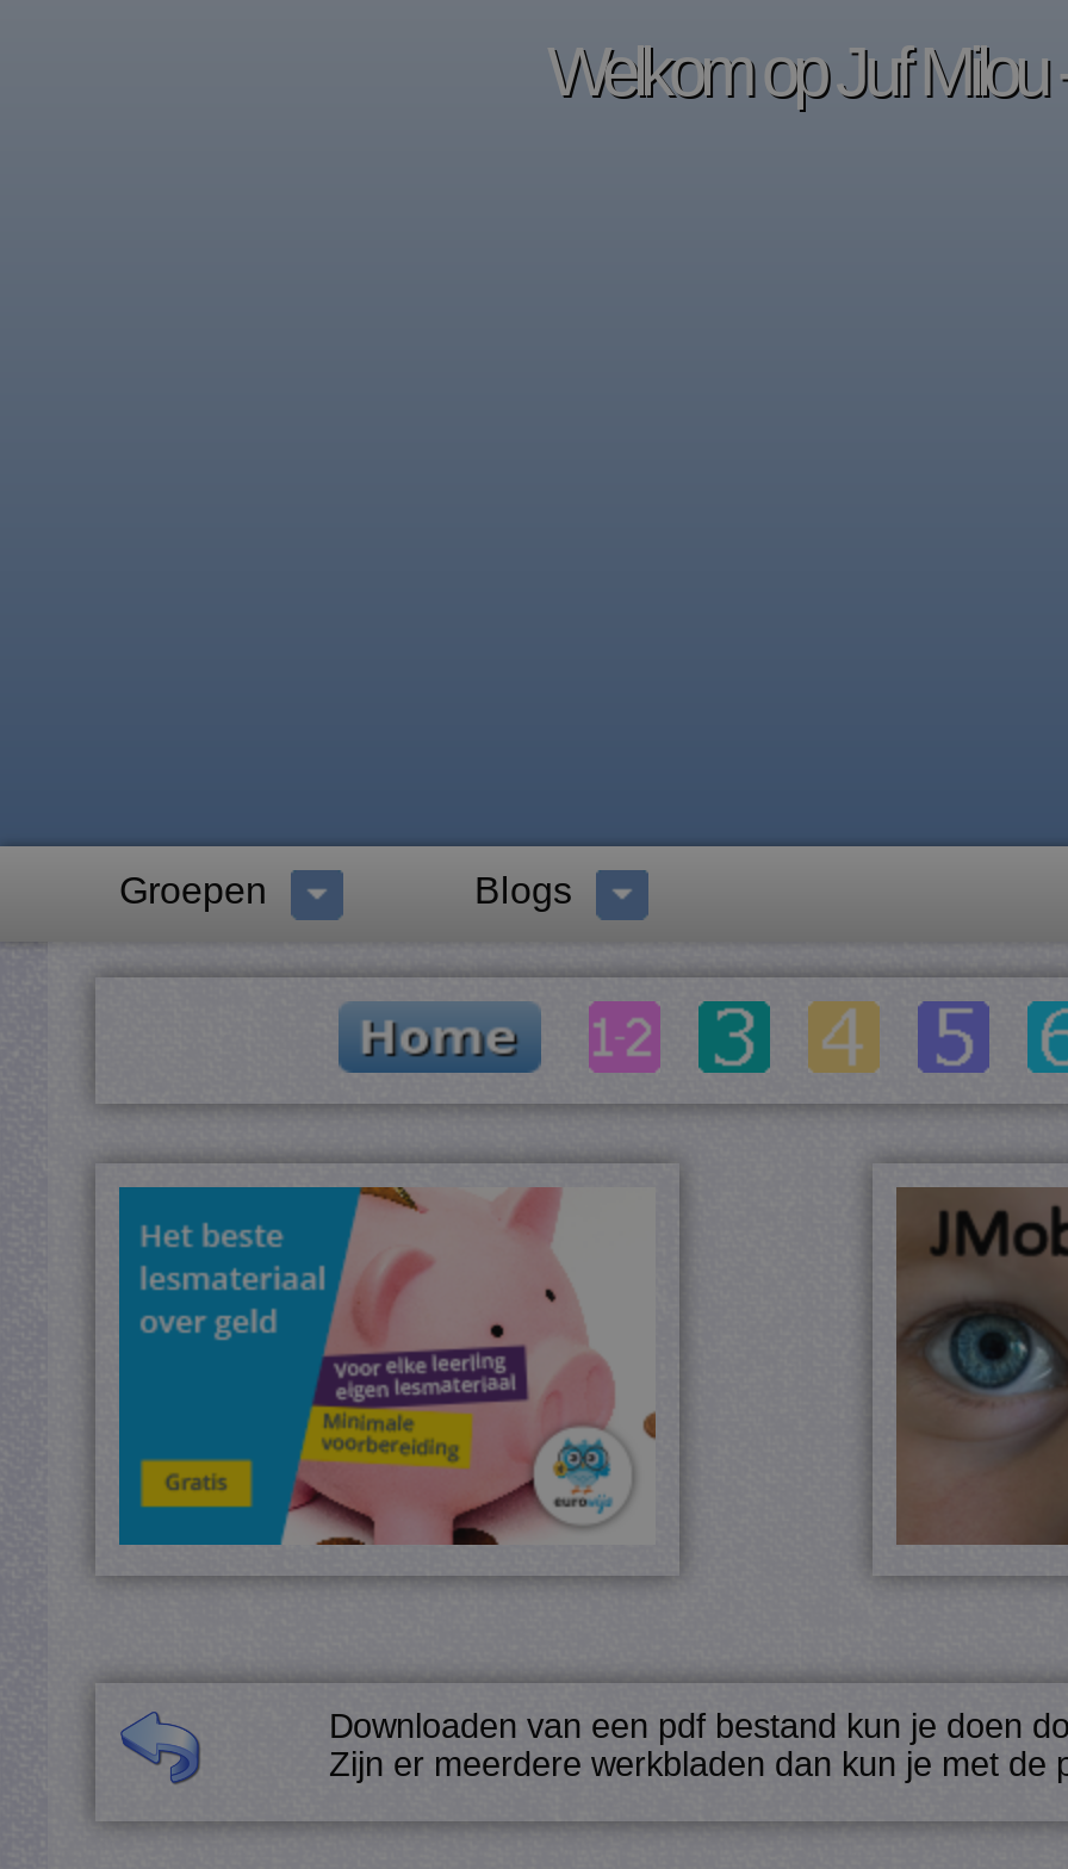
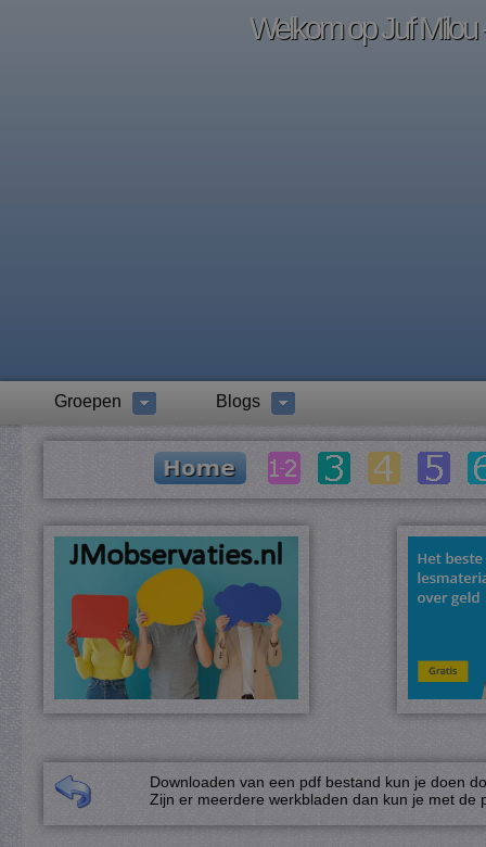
[119,1185,658,1547] [image] -> [54,535,299,700] [image]
[894,1185,1061,1547] [image] -> [407,535,483,700] [image]

